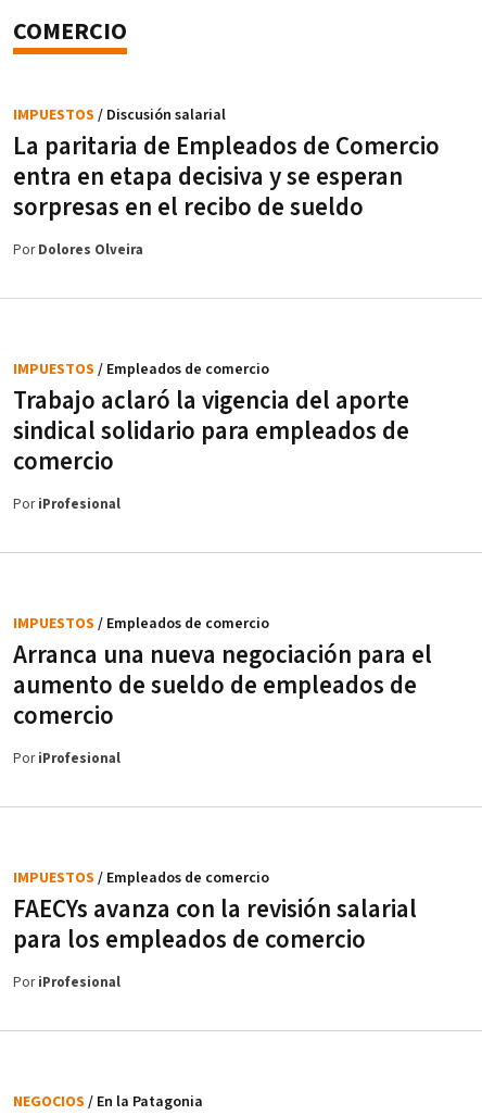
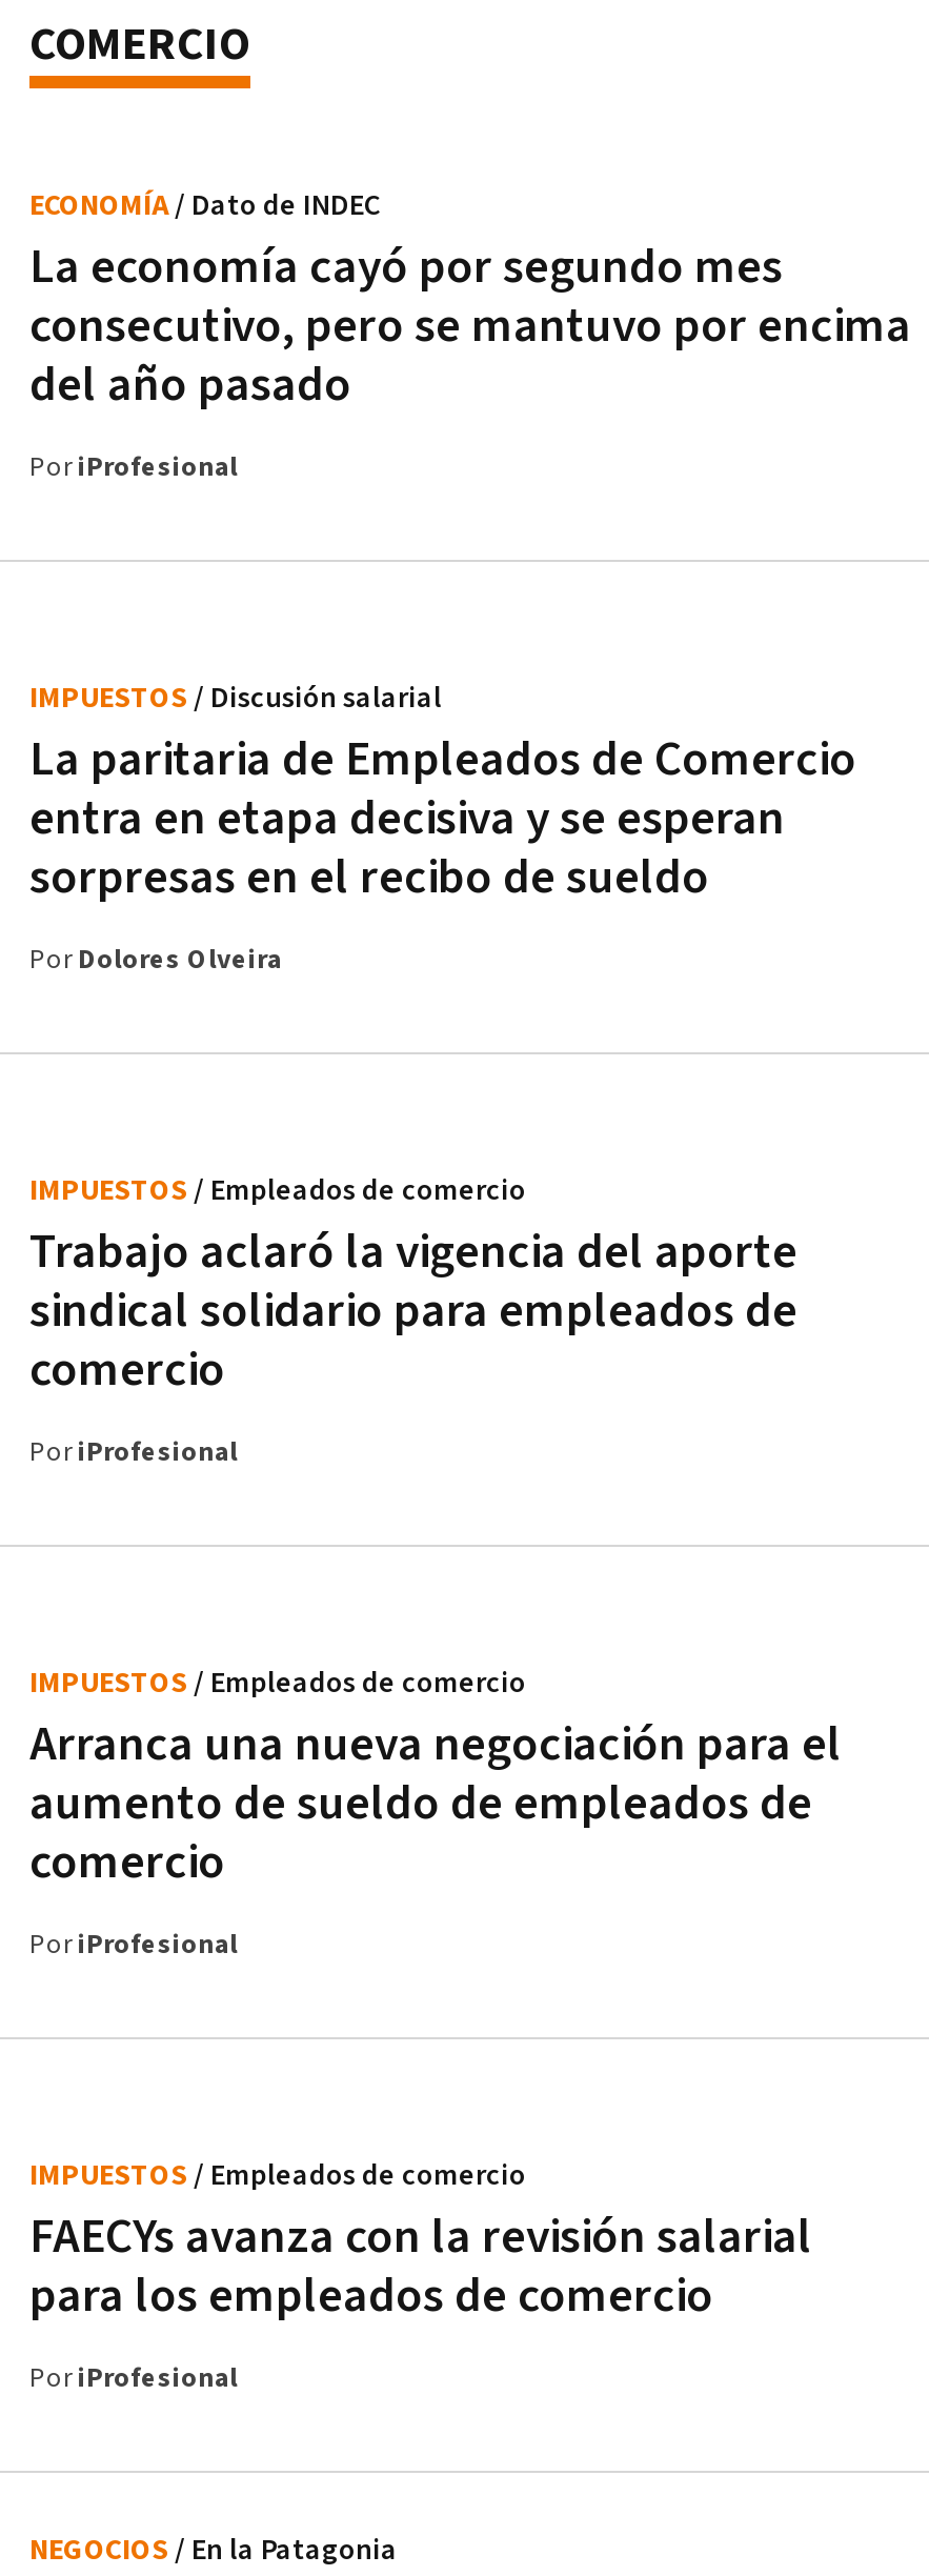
none -> [29,236,911,417] La economía cayó por segundo mes | consecutivo, pero se mantuvo por encima | del año pasado
none -> [29,187,381,225] ECONOMÍA / Dato de INDEC
none -> [29,450,238,486] Por iProfesional
moved [13,105,440,992] -> [29,680,856,2397]: La paritaria de Empleados de Comercio | entra en etapa decisiva y se esperan | sorpresas en el recibo de sueldo | ... | IMPUESTOS / Empleados de comercio | Por iProfesional

